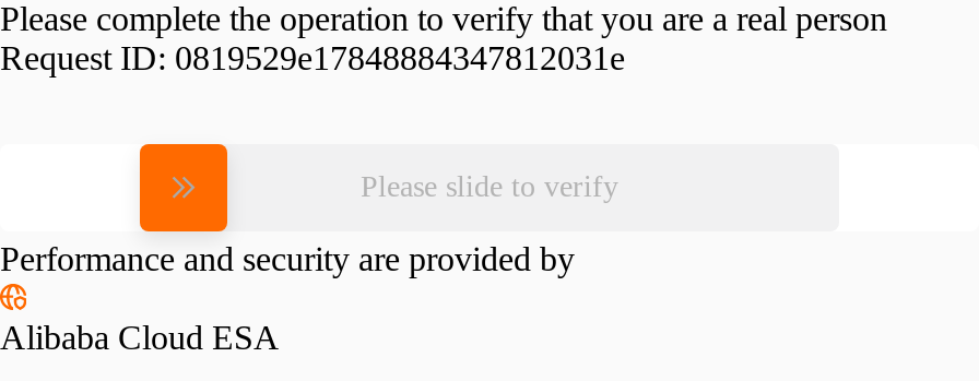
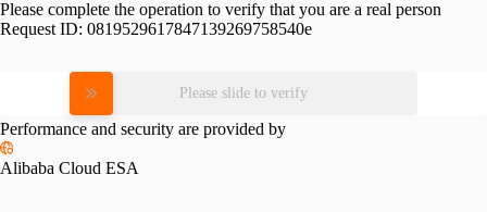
[0,39,625,76] Request ID: 0819529e17848884347812031e -> [0,20,312,38] Request ID: 0819529617847139269758540e

